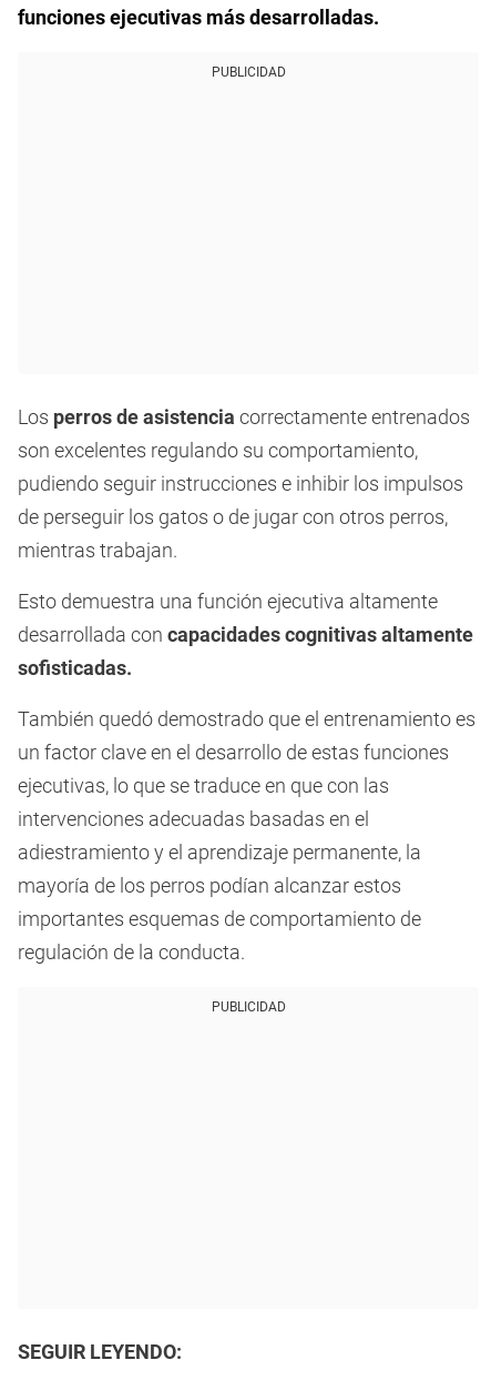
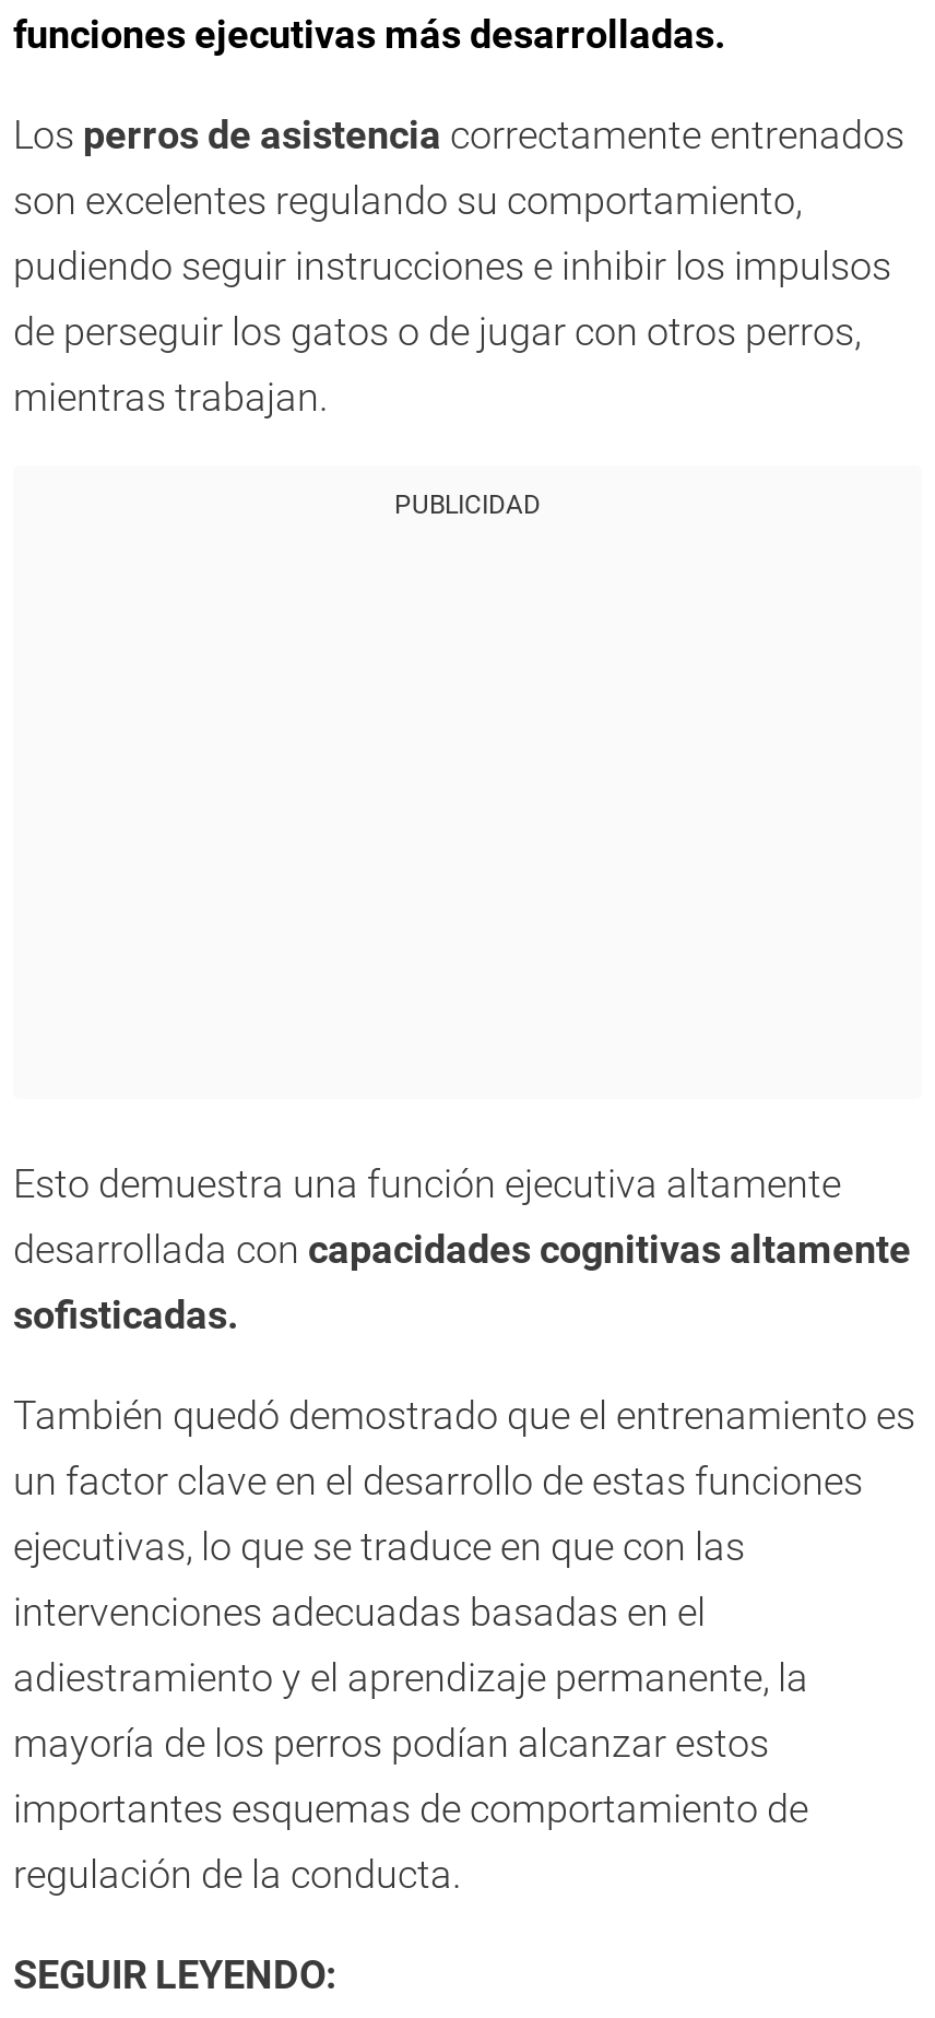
[211,65,285,80] PUBLICIDAD -> none
none -> [394,490,541,520] PUBLICIDAD
[211,999,285,1015] PUBLICIDAD -> none

